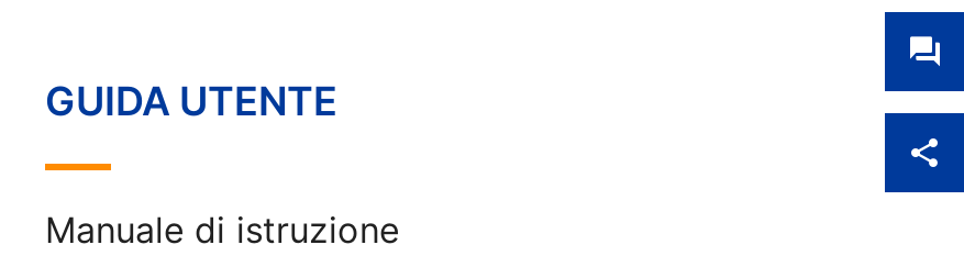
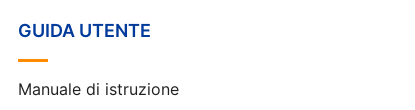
[883,10,957,93] [image] -> none
[883,111,957,194] [image] -> none

